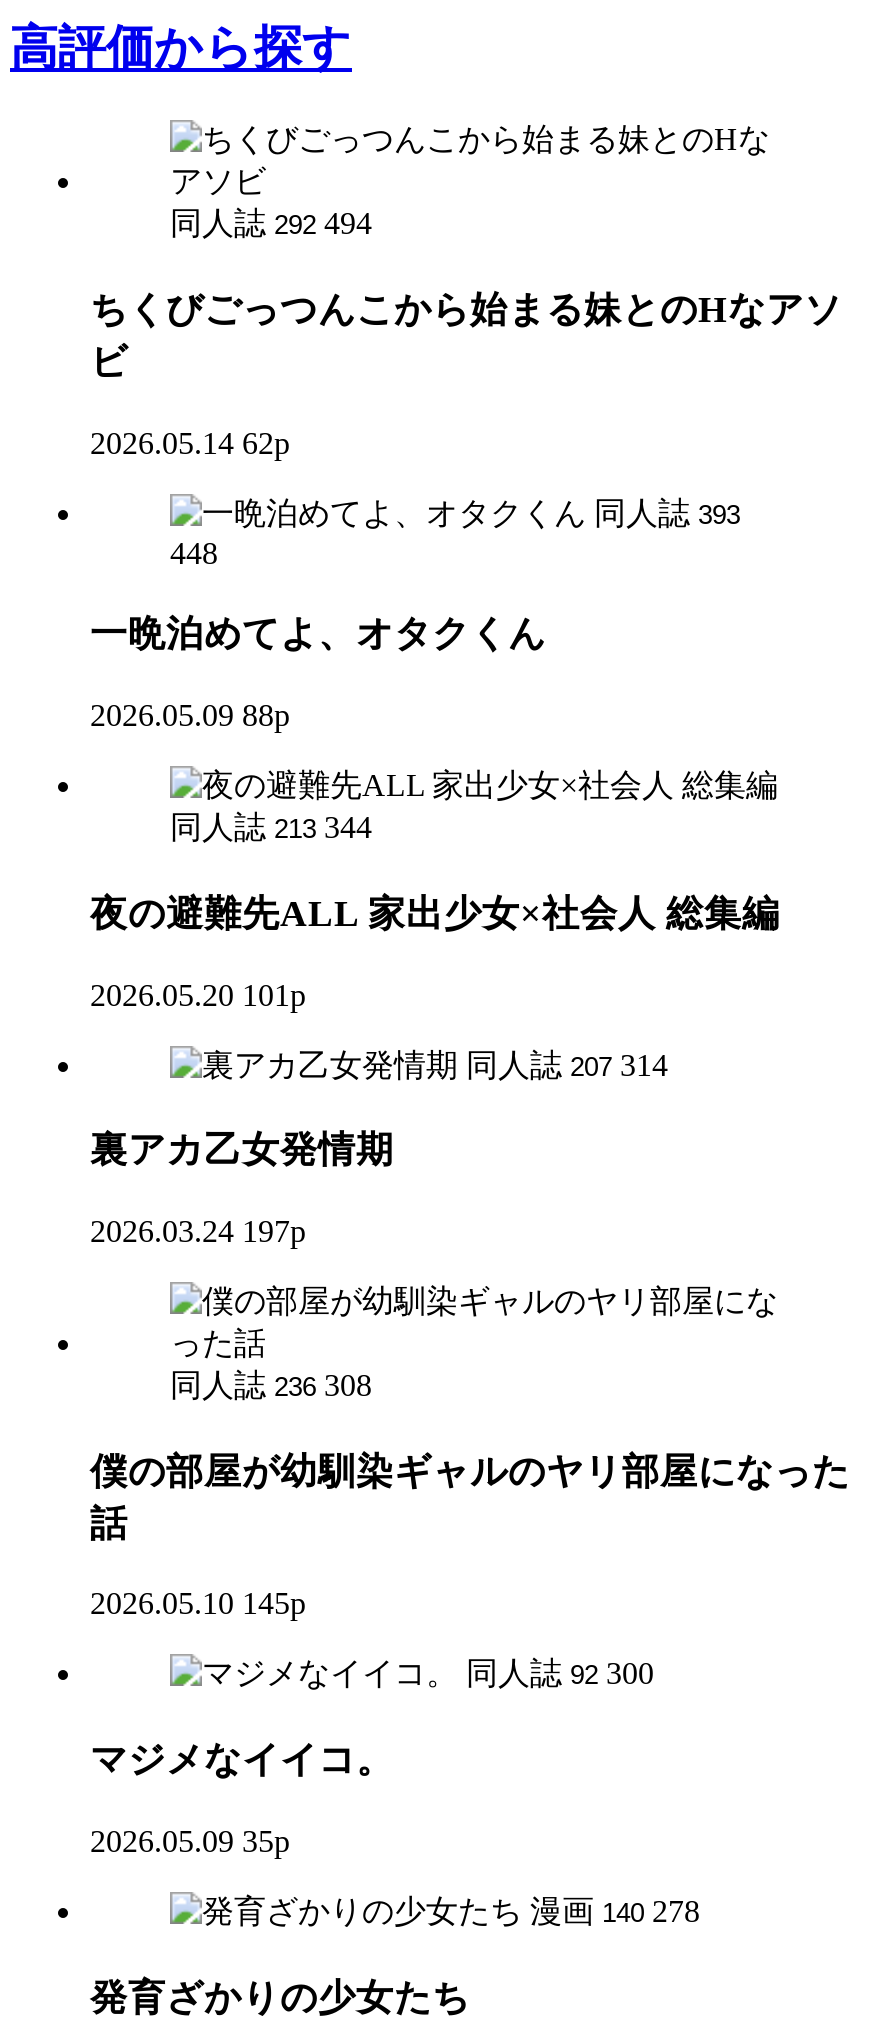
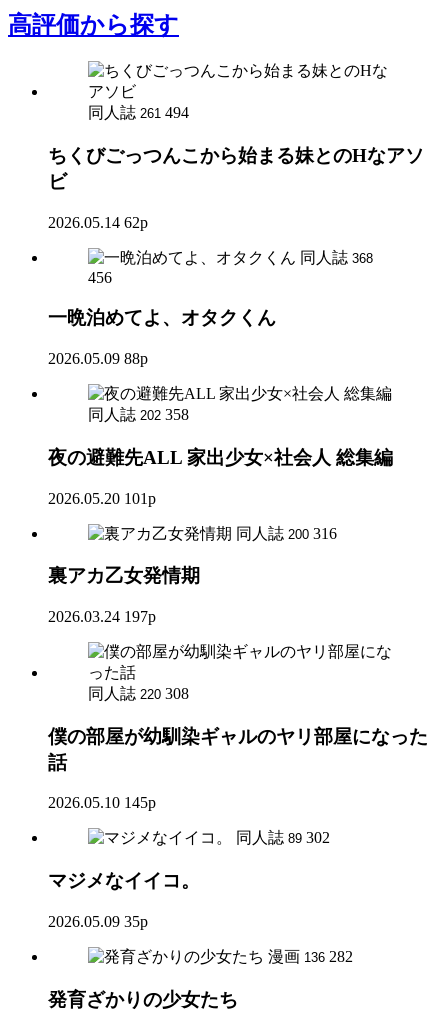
[170,206,372,240] 同人誌 292 494 -> [88,104,189,121] 同人誌 261 494
[594,495,740,529] 同人誌 393 -> [300,249,373,266] 同人誌 368
[170,535,218,569] 448 -> [88,269,112,286] 456
[170,810,372,844] 同人誌 213 344 -> [88,406,189,423] 同人誌 202 358
[466,1047,668,1081] 同人誌 207 314 -> [236,524,337,541] 同人誌 200 316
[170,1368,372,1402] 同人誌 236 308 -> [88,685,189,702] 同人誌 220 308
[466,1657,654,1691] 同人誌 92 300 -> [236,829,330,846] 同人誌 89 302
[530,1894,700,1928] 漫画 140 278 -> [268,948,353,965] 漫画 136 282

